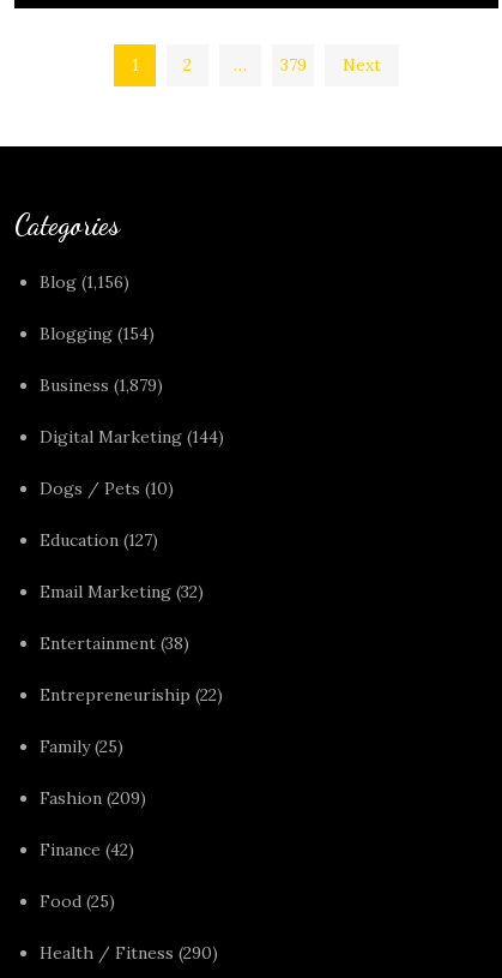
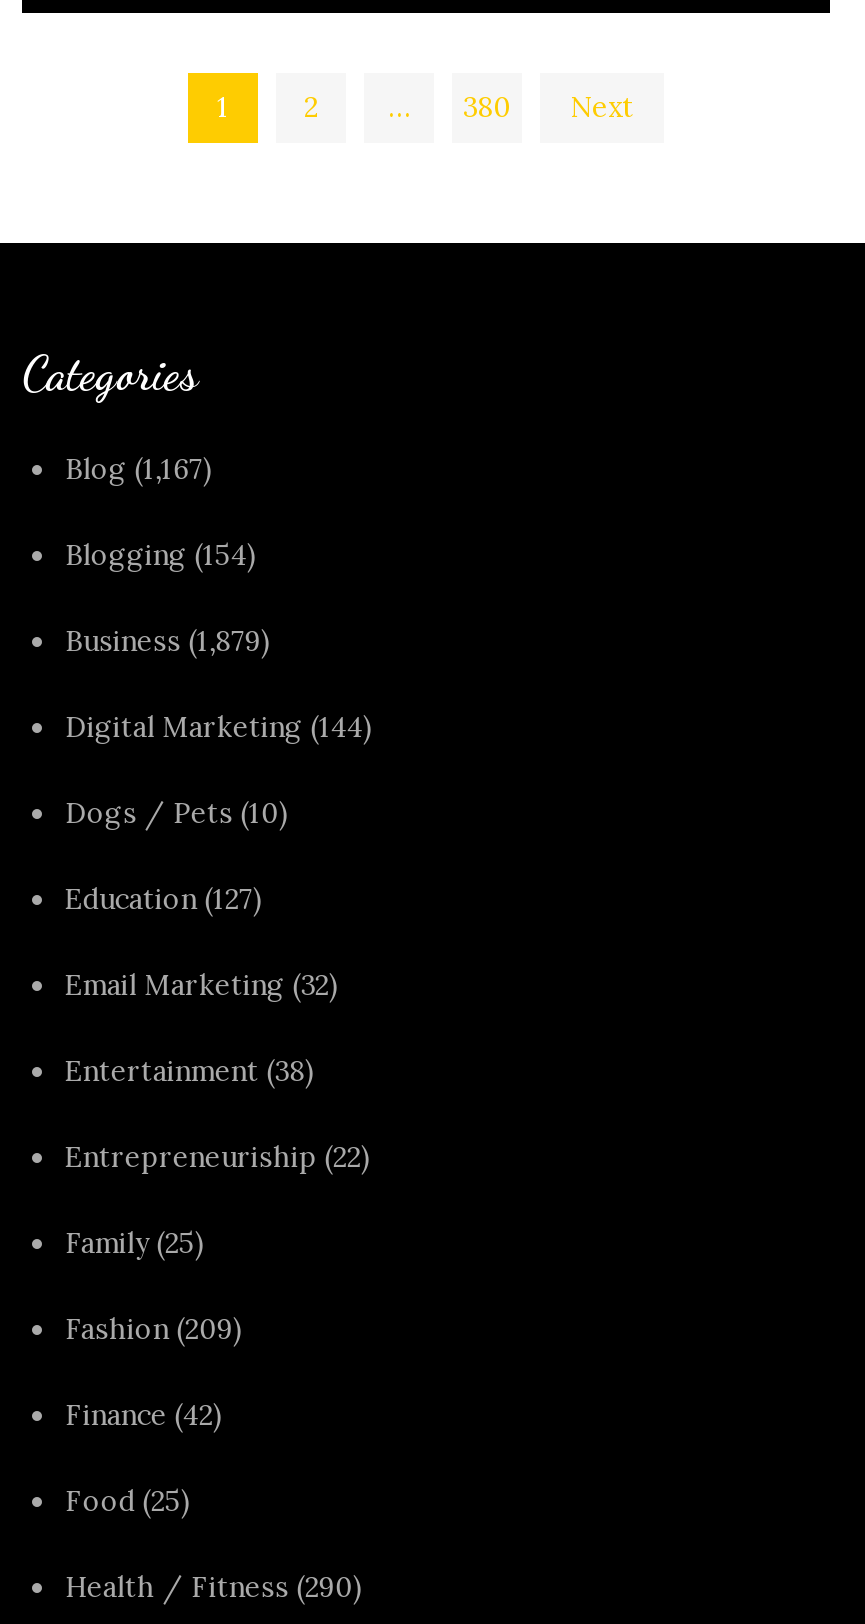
[280,54,306,76] 379 -> [463,89,511,125] 380
[40,271,130,293] Blog (1,156) -> [65,451,213,487] Blog (1,167)

